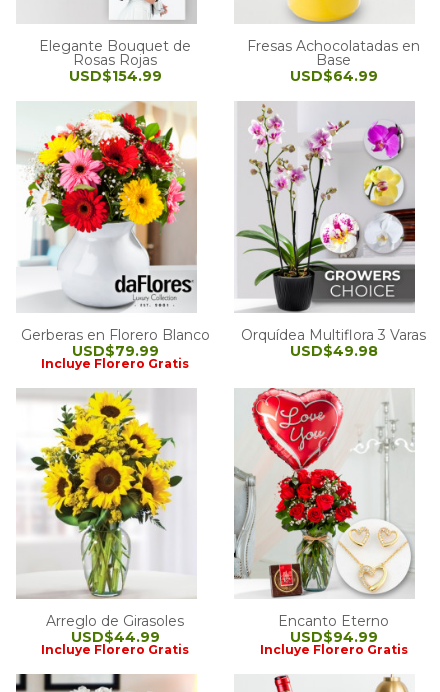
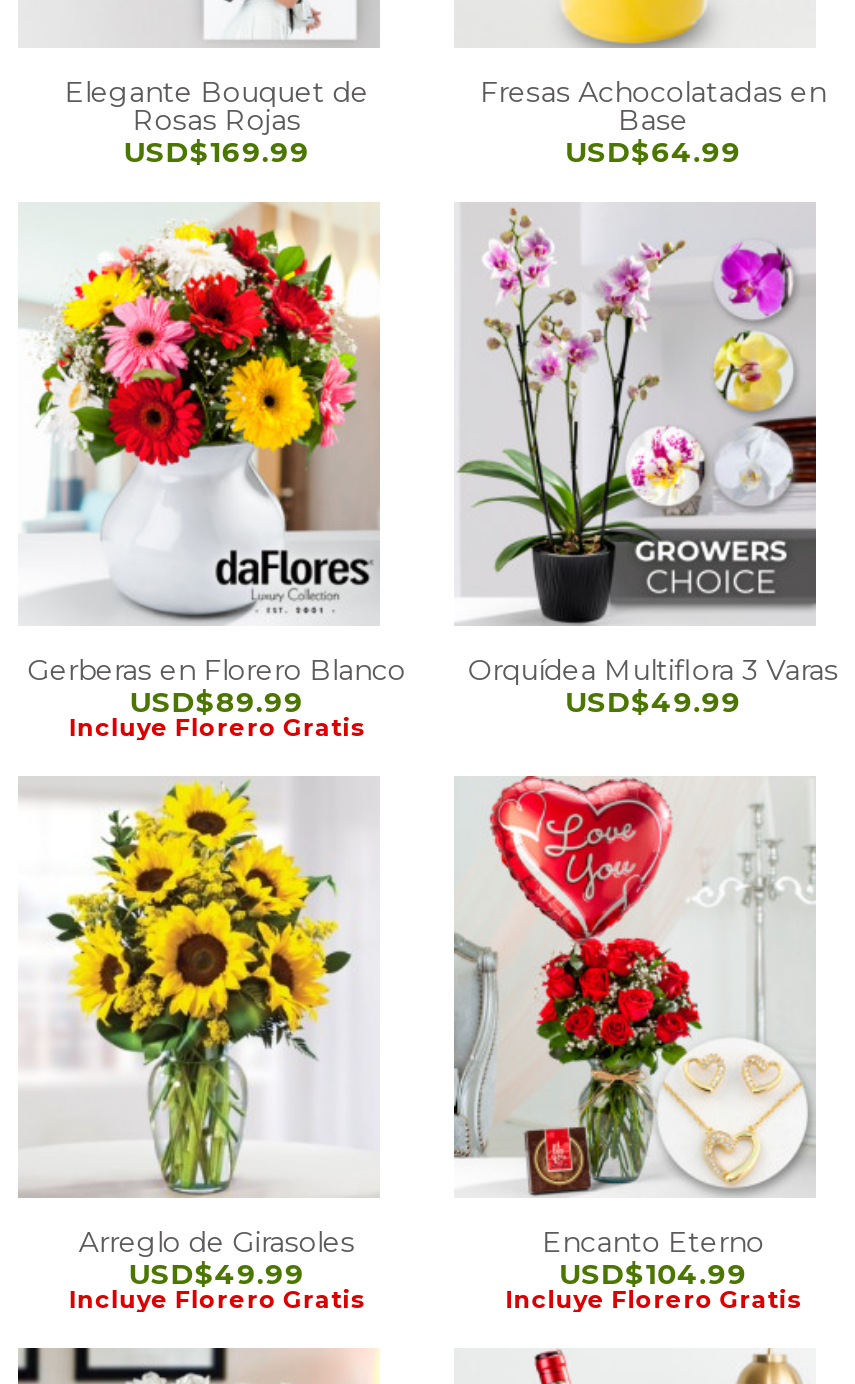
[69,67,162,85] USD$154.99 -> [124,135,310,171] USD$169.99
[72,341,159,359] USD$79.99 -> [130,683,304,719] USD$89.99
[290,341,378,359] USD$49.98 -> [565,683,741,719] USD$49.99
[71,627,160,645] USD$44.99 -> [129,1255,305,1291] USD$49.99
[290,627,378,645] USD$94.99 -> [559,1255,747,1291] USD$104.99

